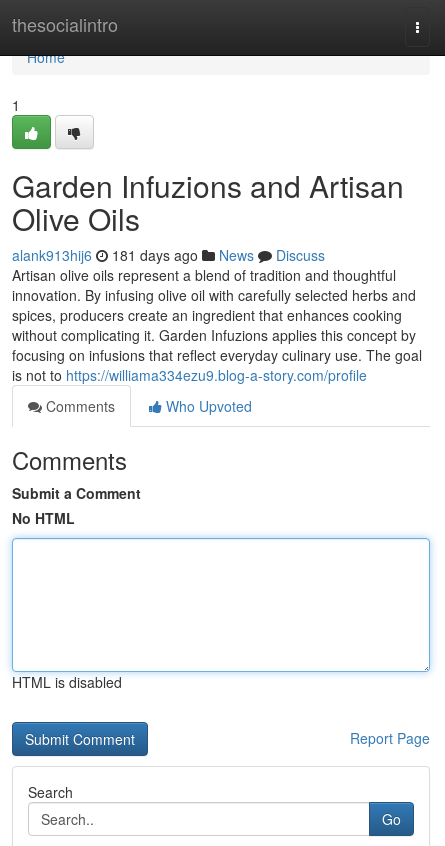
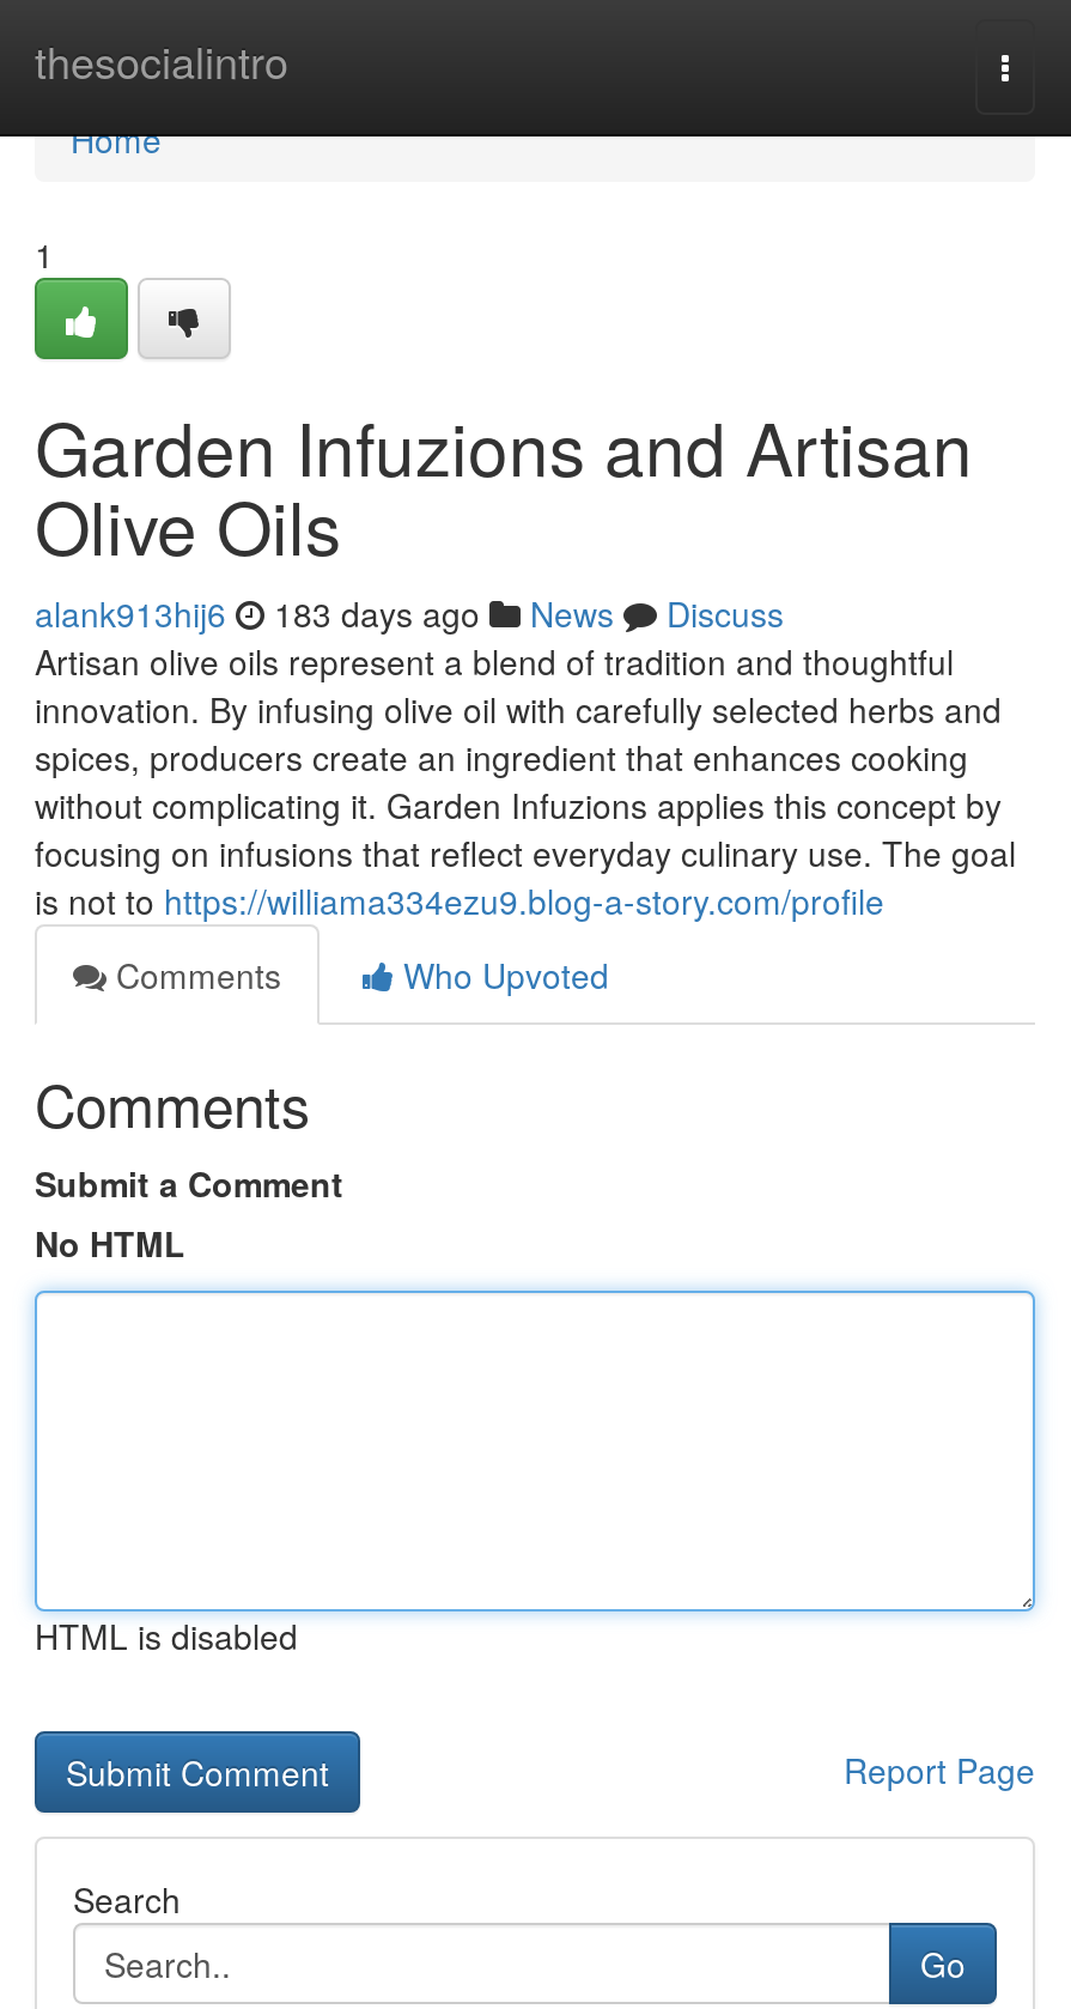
[12,245,325,265] alank913hij6 181 days ago News Discuss -> [35,589,784,637] alank913hij6 183 days ago News Discuss

